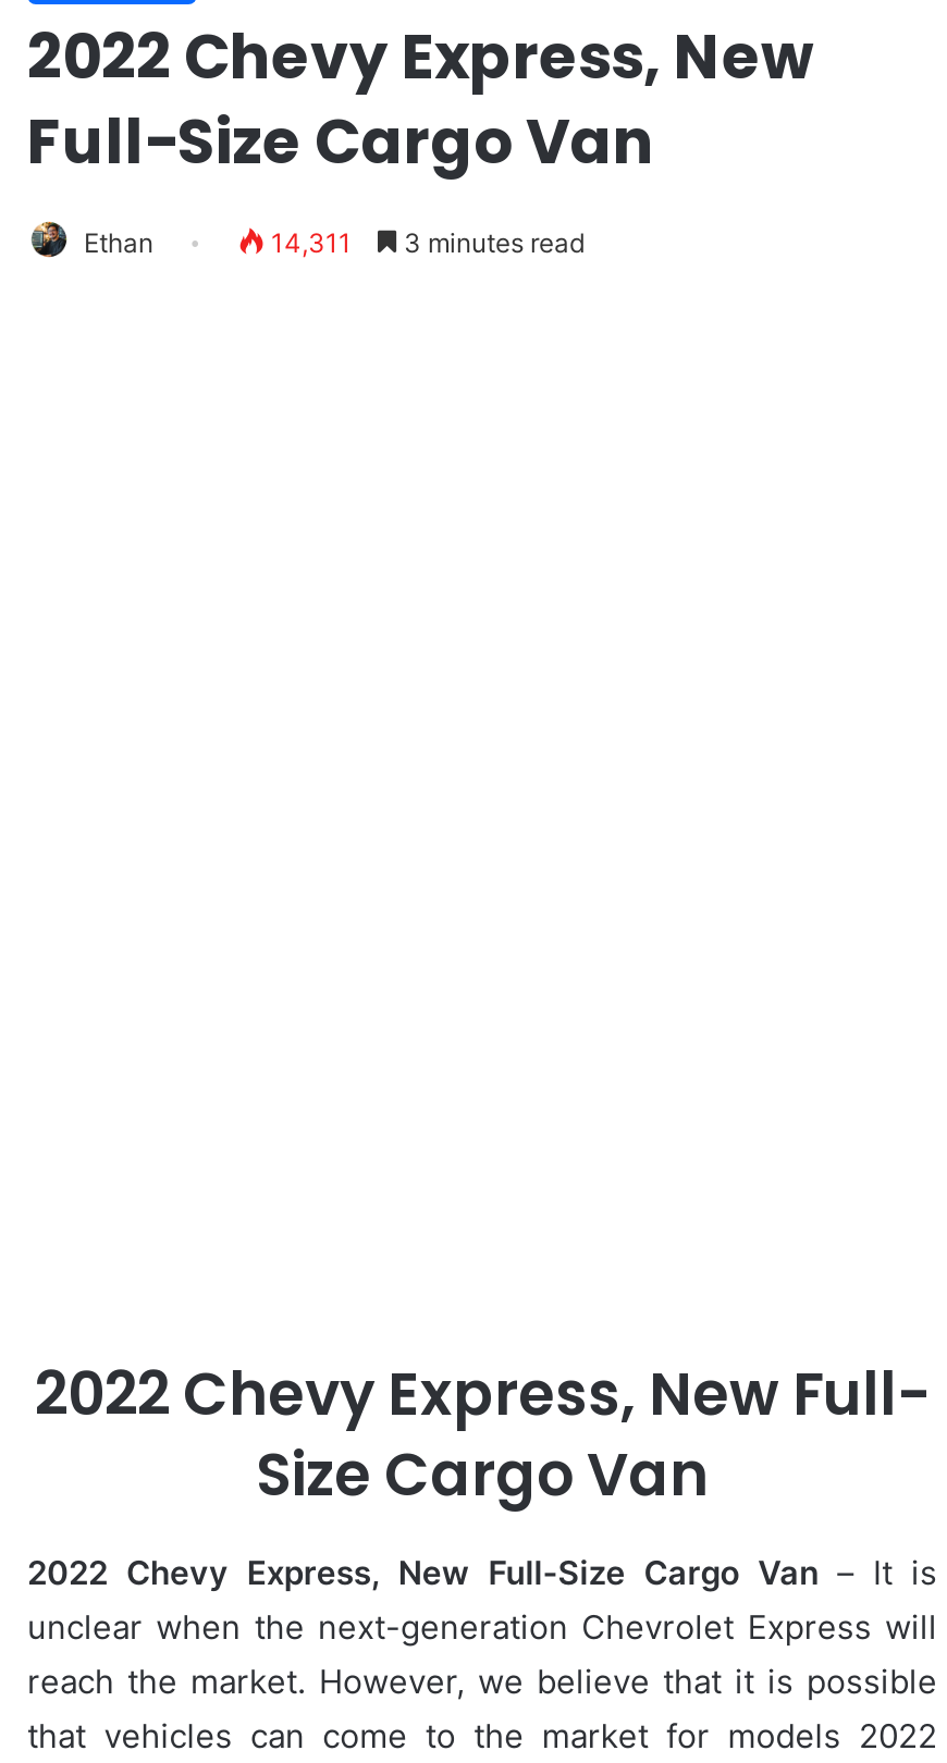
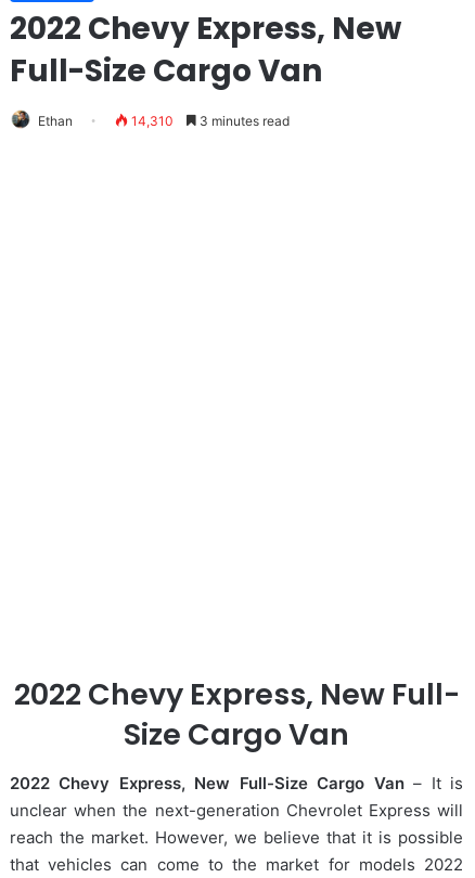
[265,226,585,259] 14,311 3 minutes read -> [128,113,290,129] 14,310 3 minutes read

